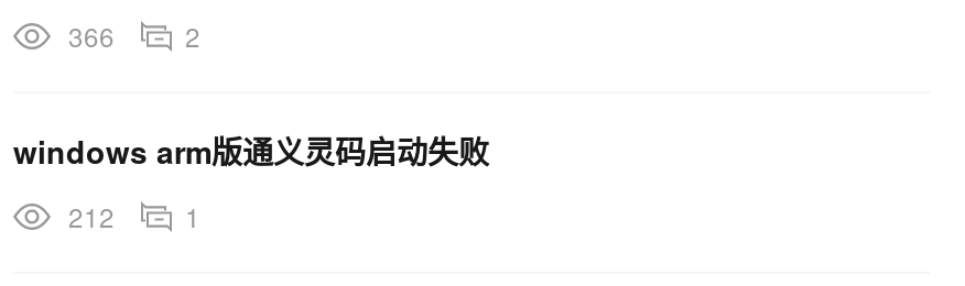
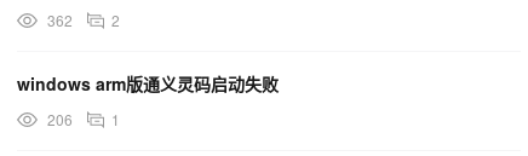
[68,16,200,54] 366 2 -> [47,10,120,30] 362 2
[68,197,200,234] 212 1 -> [47,109,120,129] 206 1

